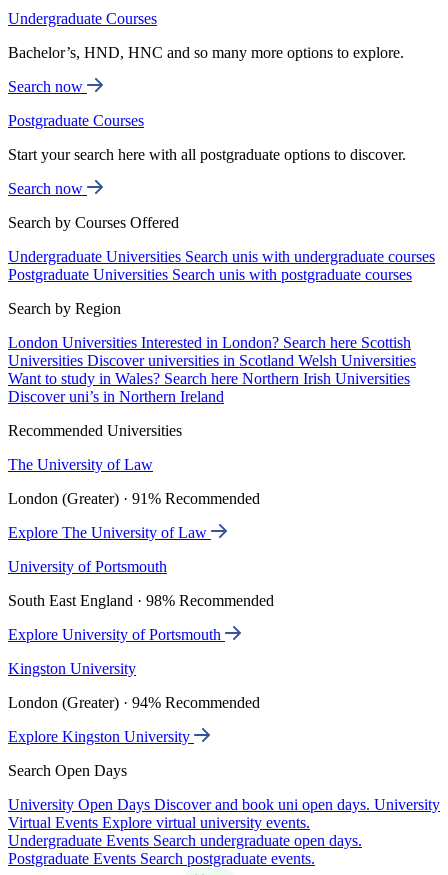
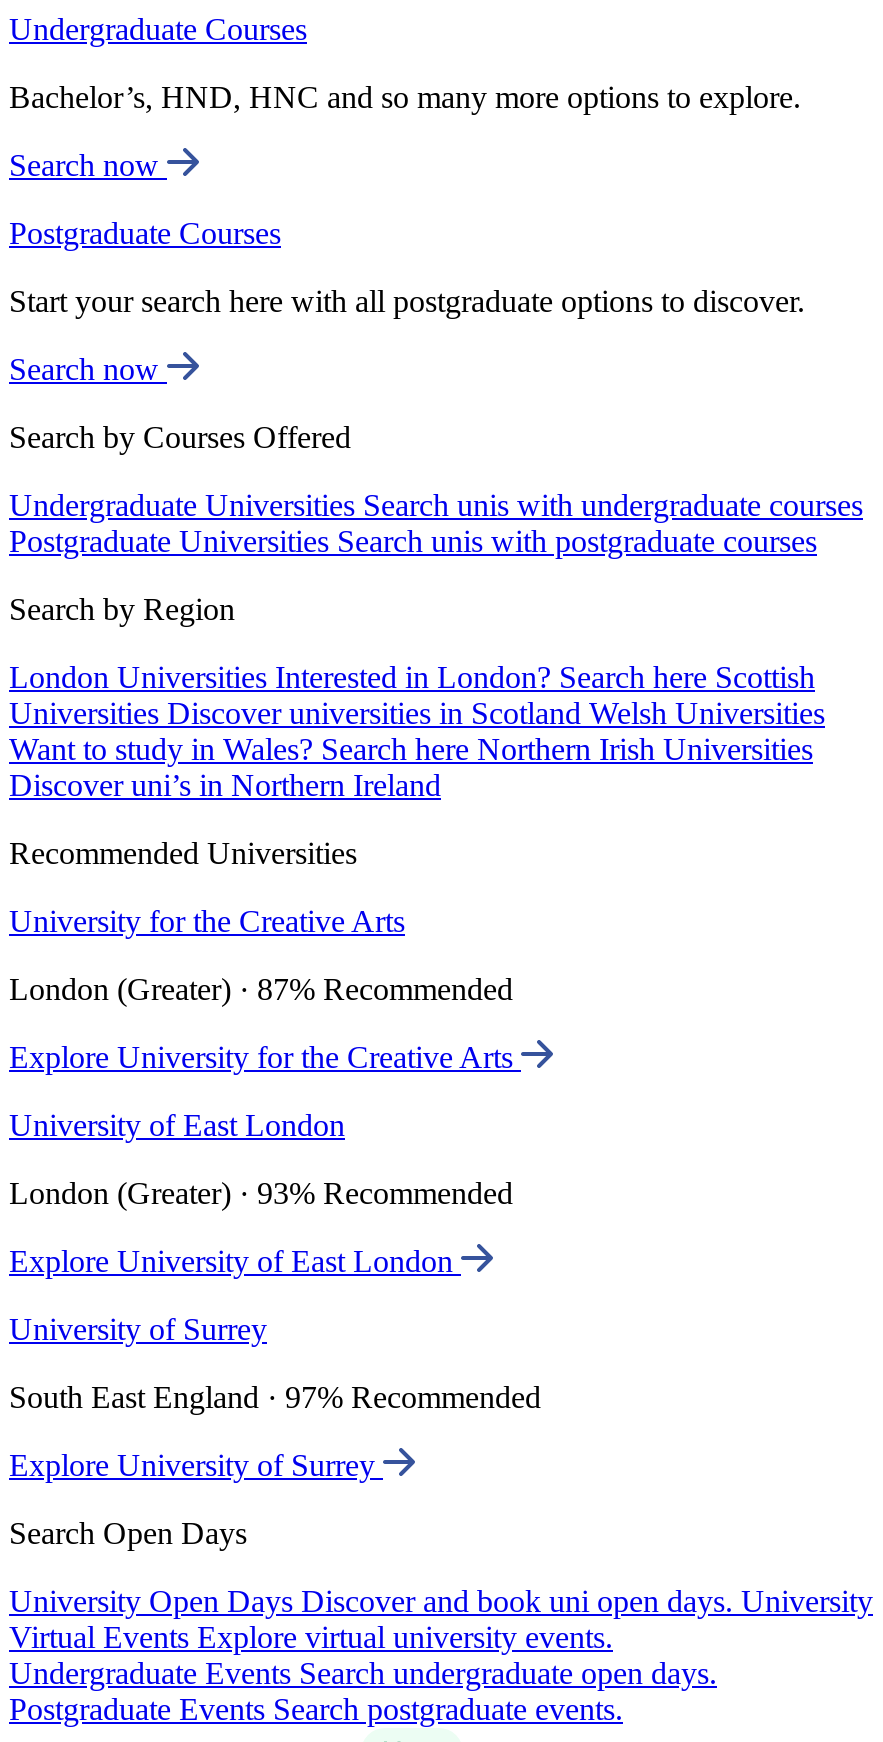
[8,456,153,473] The University of Law -> [9,904,405,938] University for the Creative Arts
[8,490,260,507] London (Greater) · 91% Recommended -> [9,972,513,1006] London (Greater) · 87% Recommended
[8,524,211,541] Explore The University of Law -> [9,1040,521,1074] Explore University for the Creative Arts
[8,558,167,575] University of Portsmouth -> [9,1108,345,1142] University of East London
[8,592,274,609] South East England · 98% Recommended -> [9,1176,513,1210] London (Greater) · 93% Recommended
[8,626,225,643] Explore University of Portsmouth -> [9,1244,461,1278] Explore University of East London
[8,660,136,677] Kingston University -> [9,1312,267,1346] University of Surrey
[8,694,260,711] London (Greater) · 94% Recommended -> [9,1380,541,1414] South East England · 97% Recommended
[8,728,194,745] Explore Kingston University -> [9,1448,383,1482] Explore University of Surrey

